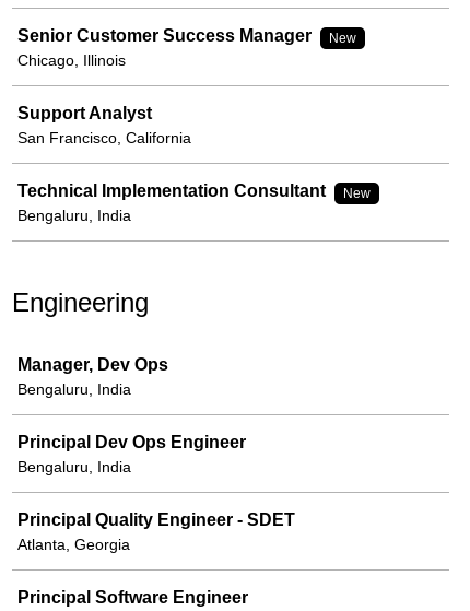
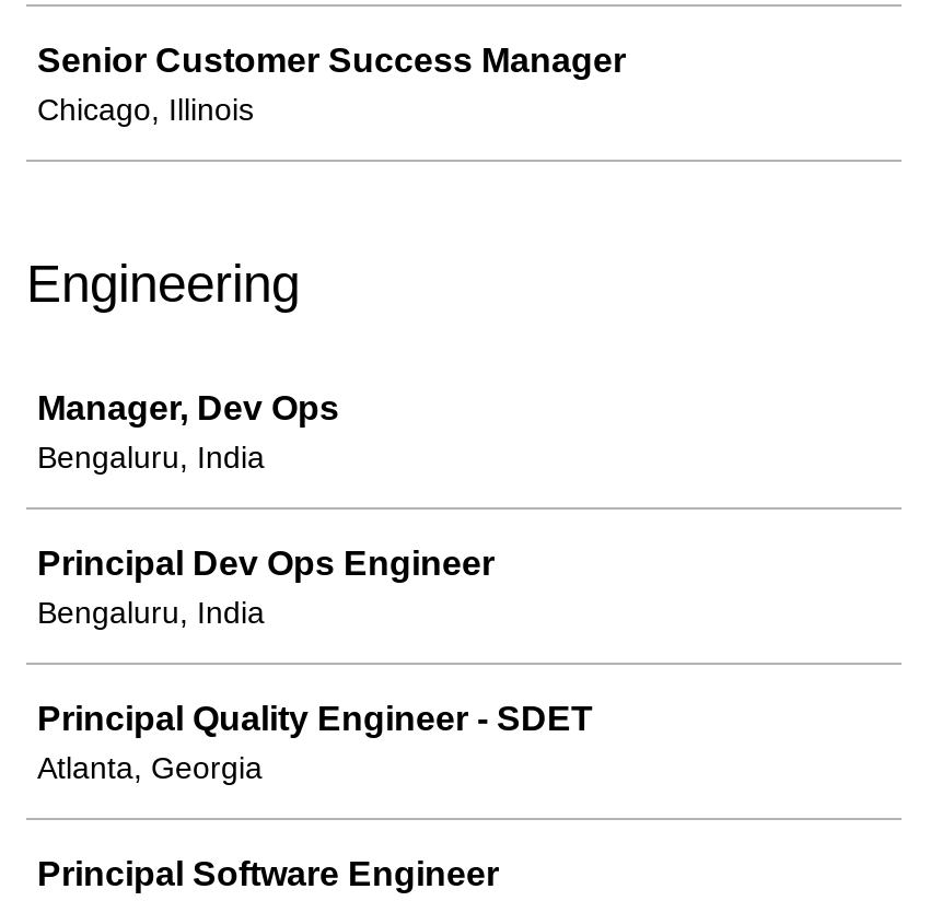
[329,31,356,46] New -> none
[17,104,371,224] Support Analyst | San Francisco, California | Technical Implementation Consultant | New | Bengaluru, India -> none

